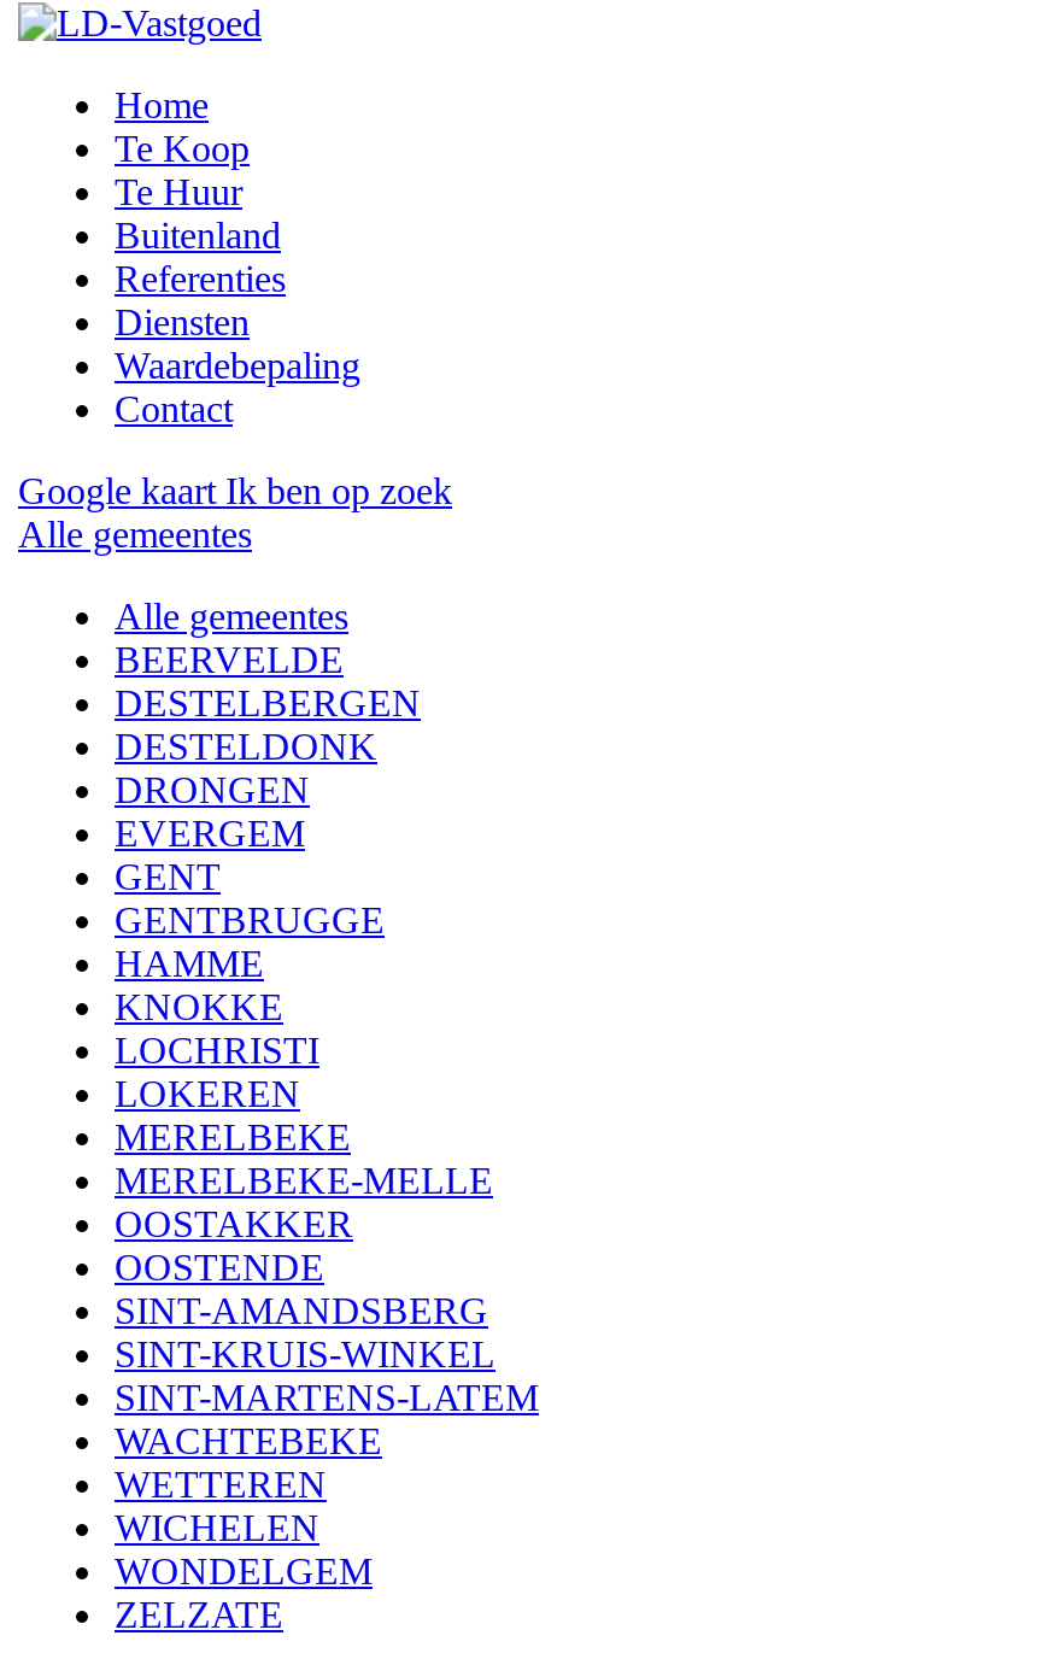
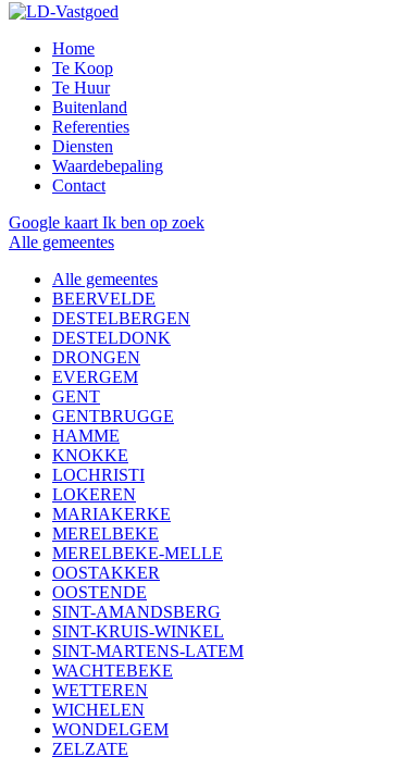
none -> [52,505,171,523] MARIAKERKE

